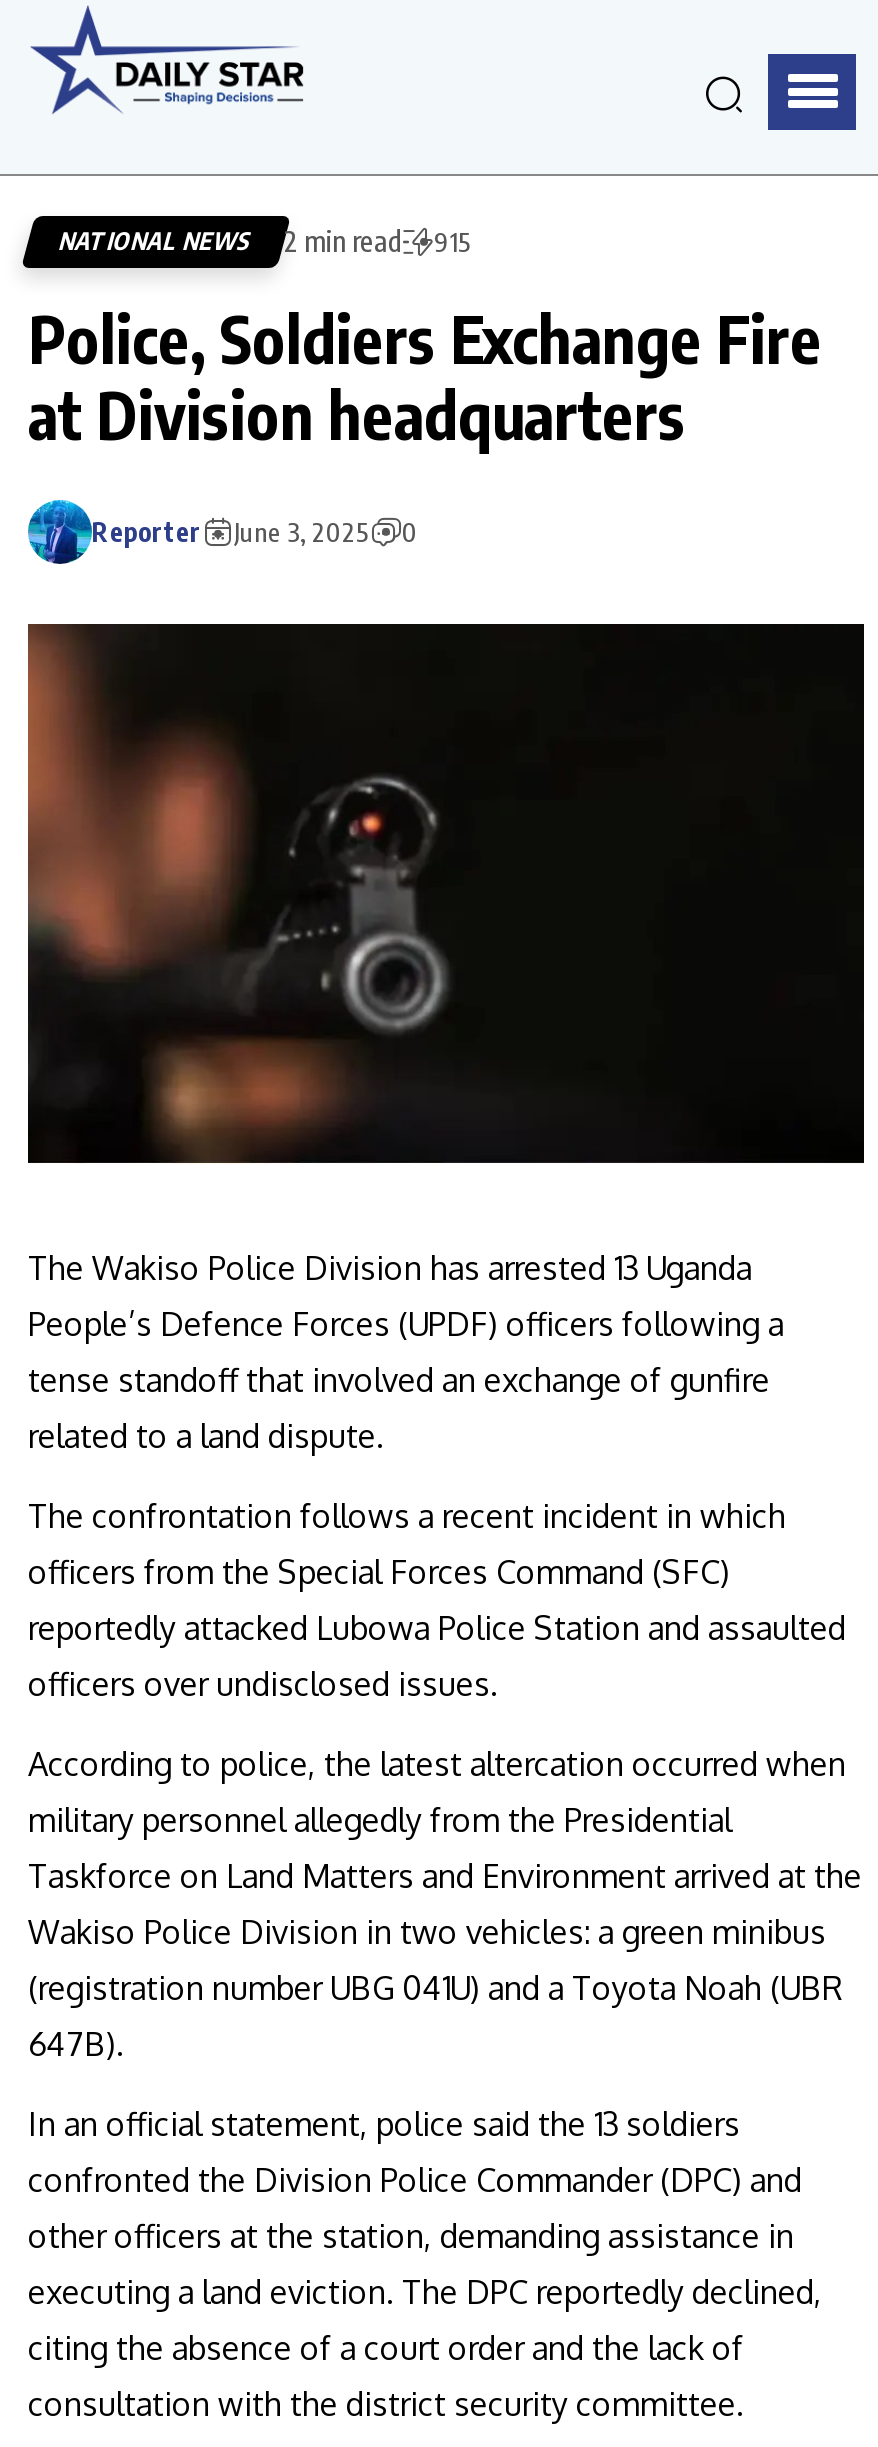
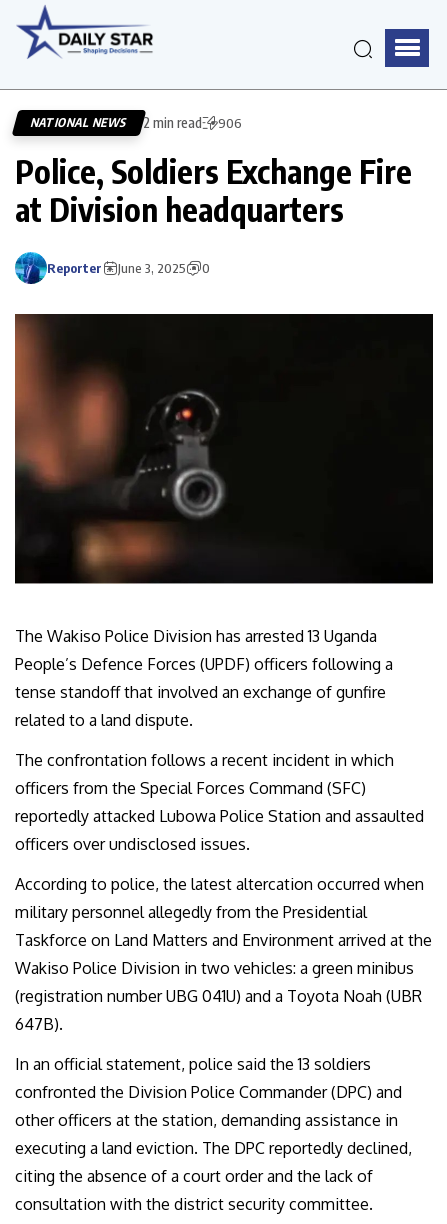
[56,224,472,258] NATIONAL NEWS 2 min read 915 -> [29,114,242,131] NATIONAL NEWS 2 min read 906

